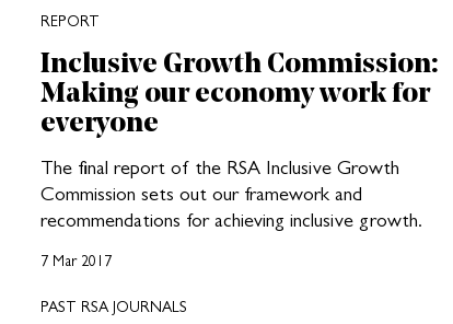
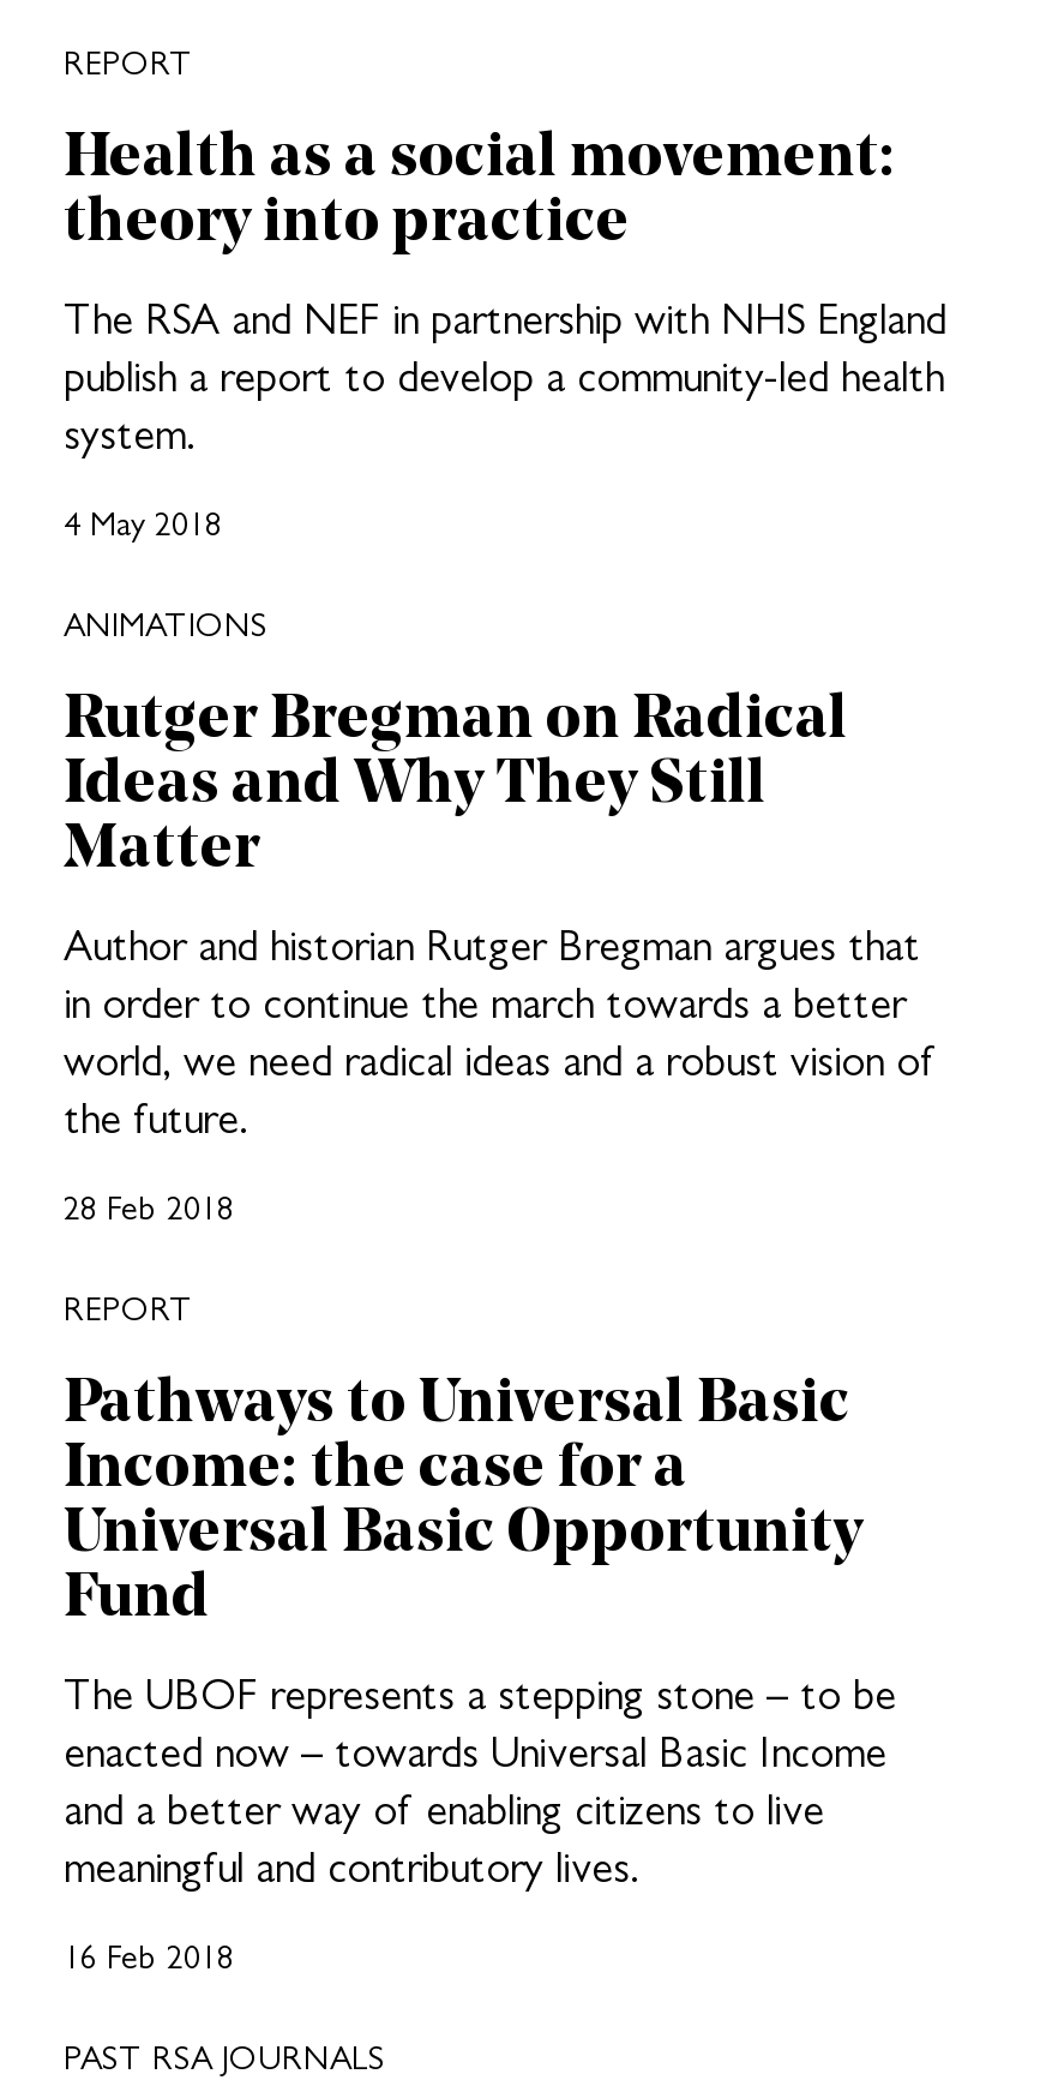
[40,44,439,269] Inclusive Growth Commission: | Making our economy work for | everyone | The final report of the RSA Inclusive Growth | Commission sets out our framework and | recommendations for achieving inclusive growth. | 7 Mar 2017 -> [64,114,946,1974] Health as a social movement: | theory into practice | The RSA and NEF in partnership with NHS England | publish a report to develop a community-led health | system. | 4 May 2018 | ANIMATIONS | Rutger Bregman on Radical | Ideas and Why They Still | Matter | Author and historian Rutger Bregman argues that | in order to continue the march towards a better | world, we need radical ideas and a robust vision of | the future. | 28 Feb 2018 | REPORT | Pathways to Universal Basic | Income: the case for a | Universal Basic Opportunity | Fund | The UBOF represents a stepping stone – to be | enacted now – towards Universal Basic Income | and a better way of enabling citizens to live | meaningful and contributory lives. | 16 Feb 2018

